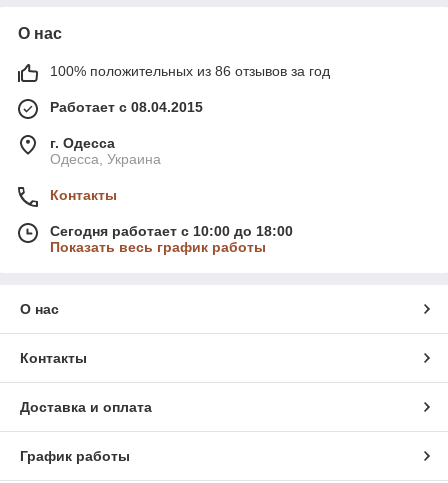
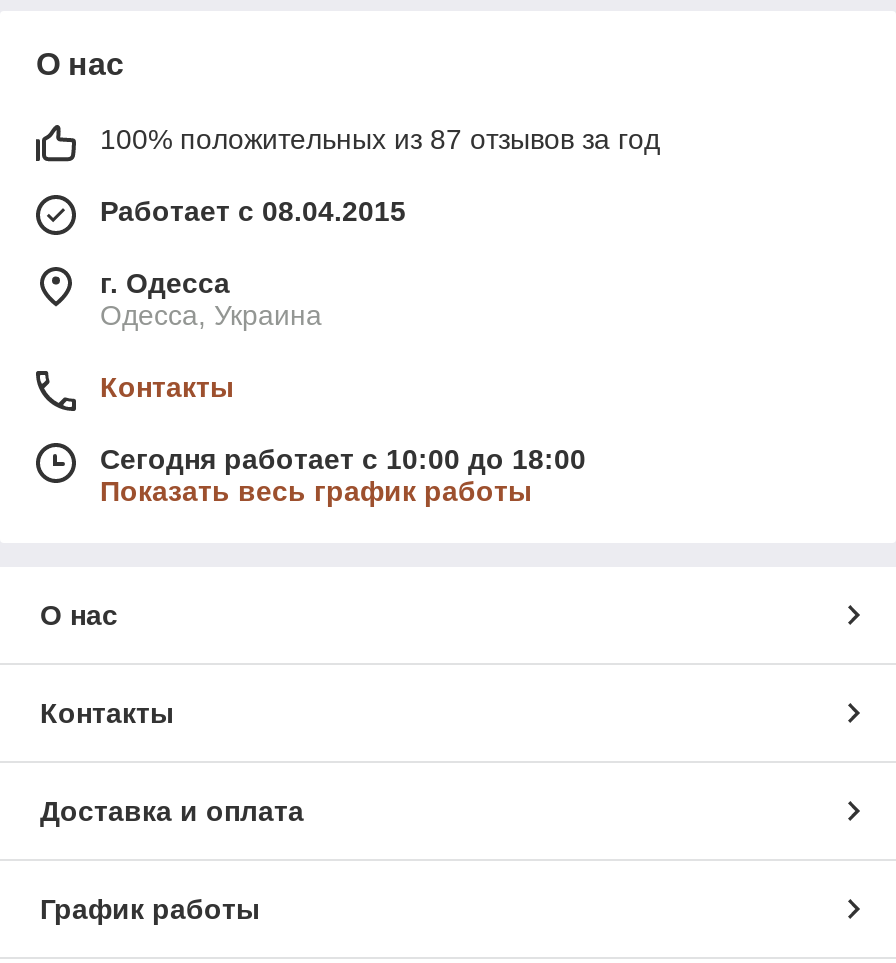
[50,63,330,79] 100% положительных из 86 отзывов за год -> [100,123,660,155] 100% положительных из 87 отзывов за год

